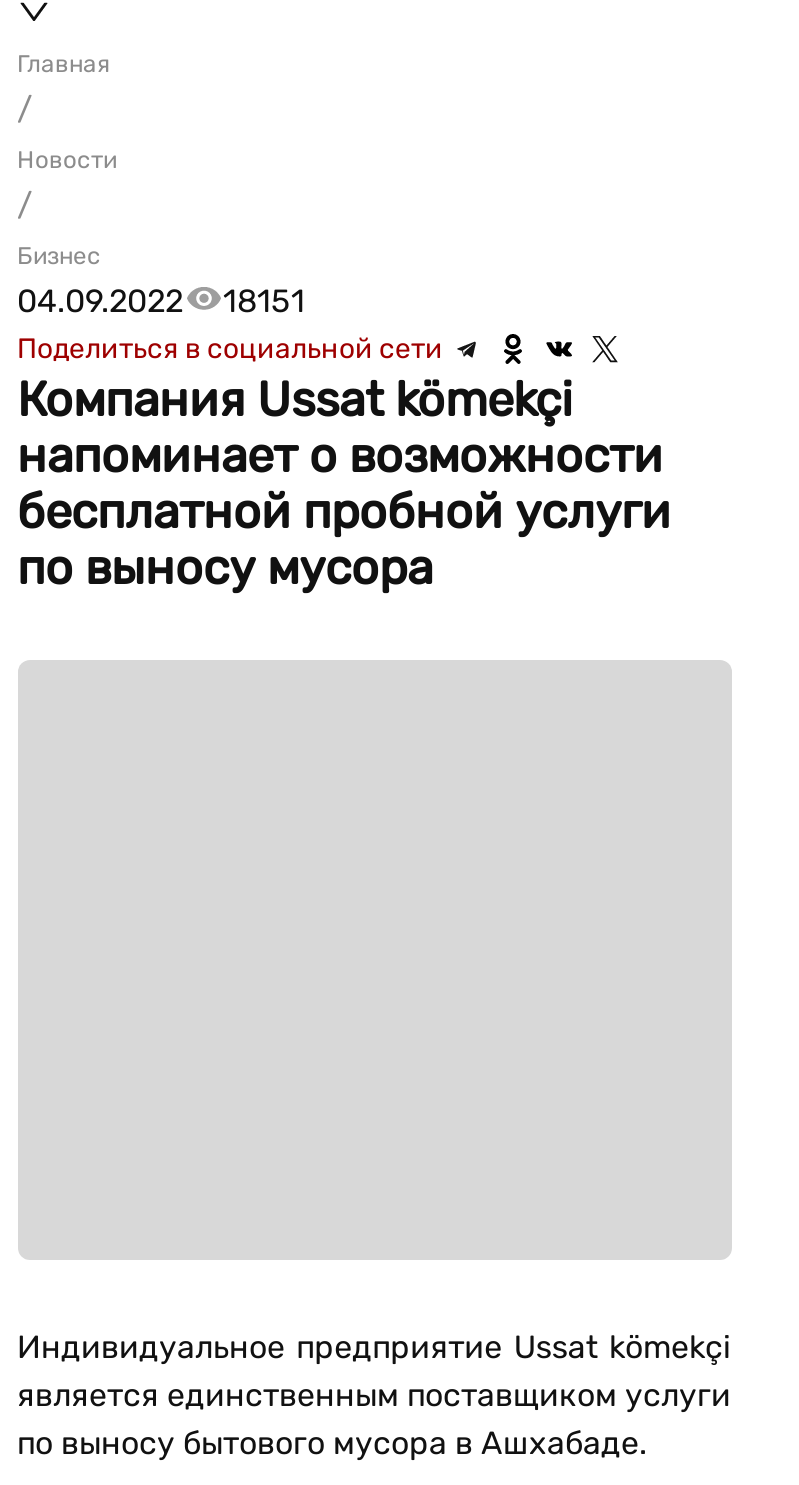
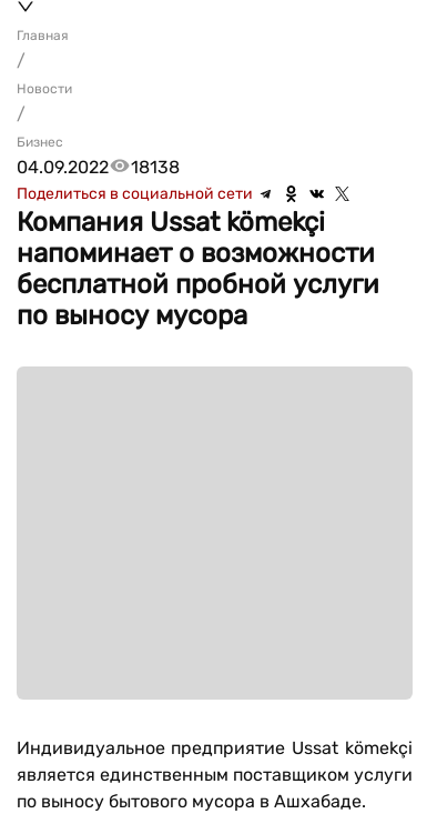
[17,282,305,320] 04.09.2022 18151 -> [16,157,179,178] 04.09.2022 18138

